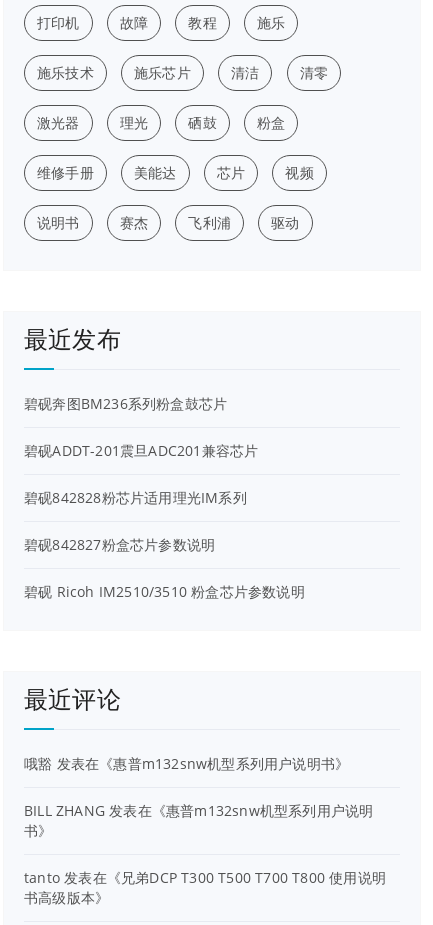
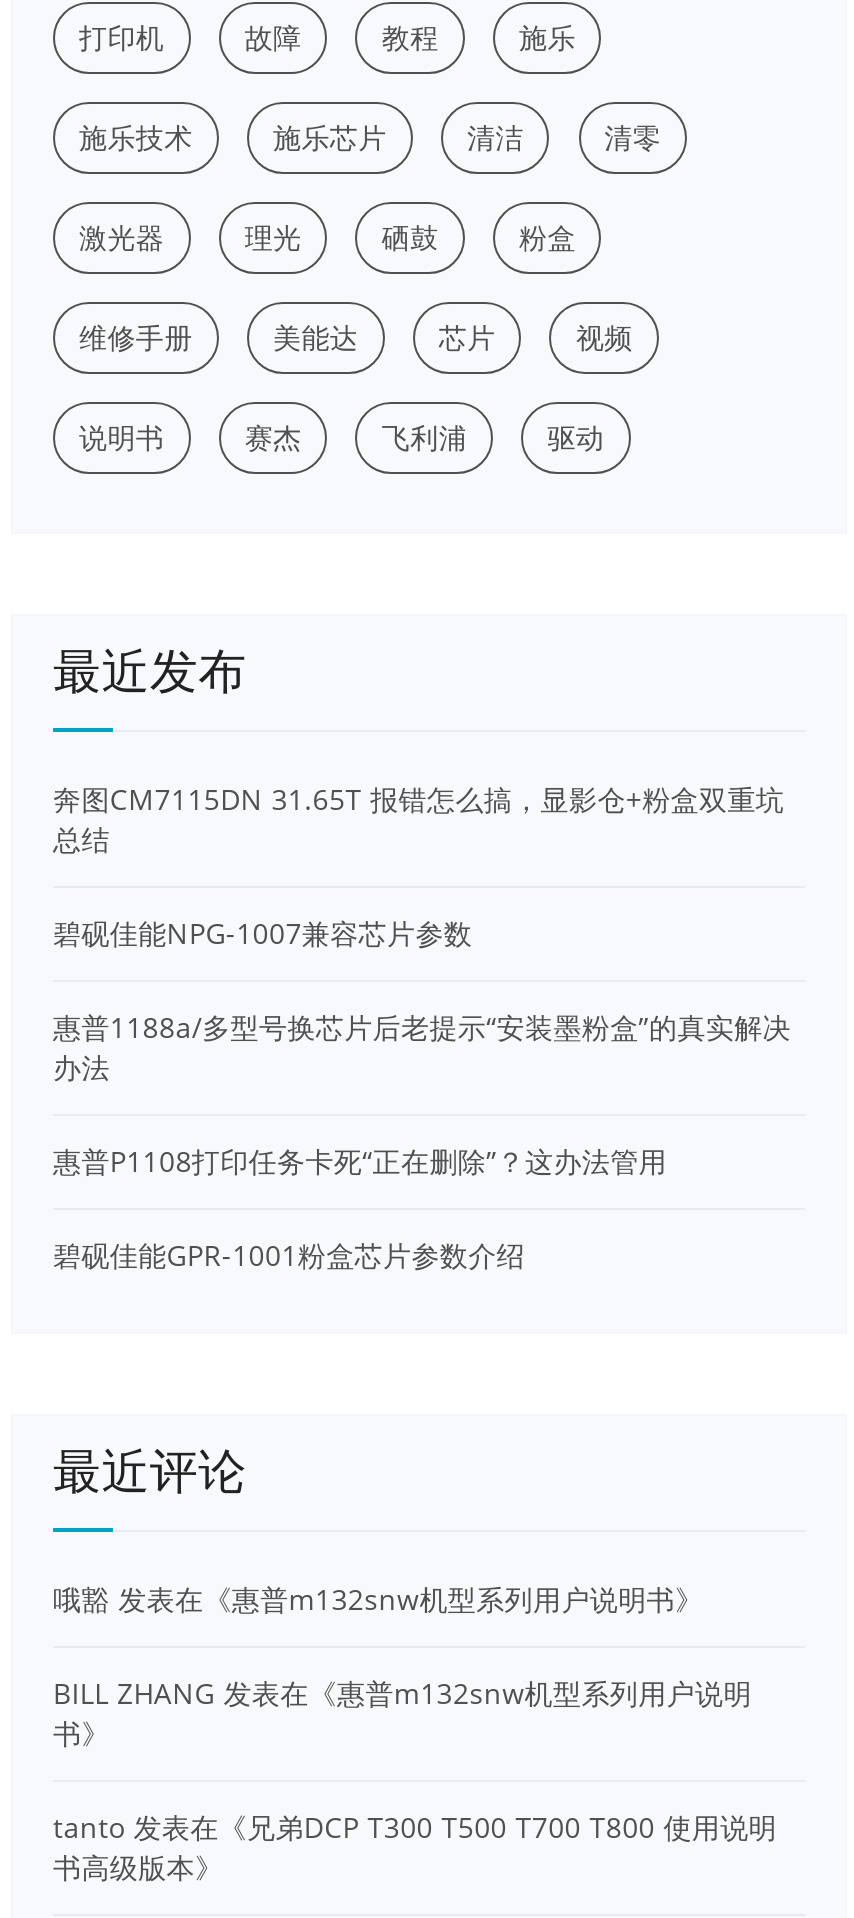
[24,394,227,413] 碧砚奔图BM236系列粉盒鼓芯片 -> [53,781,784,859] 奔图CM7115DN 31.65T 报错怎么搞，显影仓+粉盒双重坑 | 总结
[24,441,258,460] 碧砚ADDT-201震旦ADC201兼容芯片 -> [53,915,472,953] 碧砚佳能NPG-1007兼容芯片参数
[24,488,247,507] 碧砚842828粉芯片适用理光IM系列 -> [53,1009,791,1087] 惠普1188a/多型号换芯片后老提示“安装墨粉盒”的真实解决 | 办法
[24,535,215,554] 碧砚842827粉盒芯片参数说明 -> [53,1143,667,1181] 惠普P1108打印任务卡死“正在删除”？这办法管用
[24,582,305,601] 碧砚 Ricoh IM2510/3510 粉盒芯片参数说明 -> [53,1237,525,1275] 碧砚佳能GPR-1001粉盒芯片参数介绍

